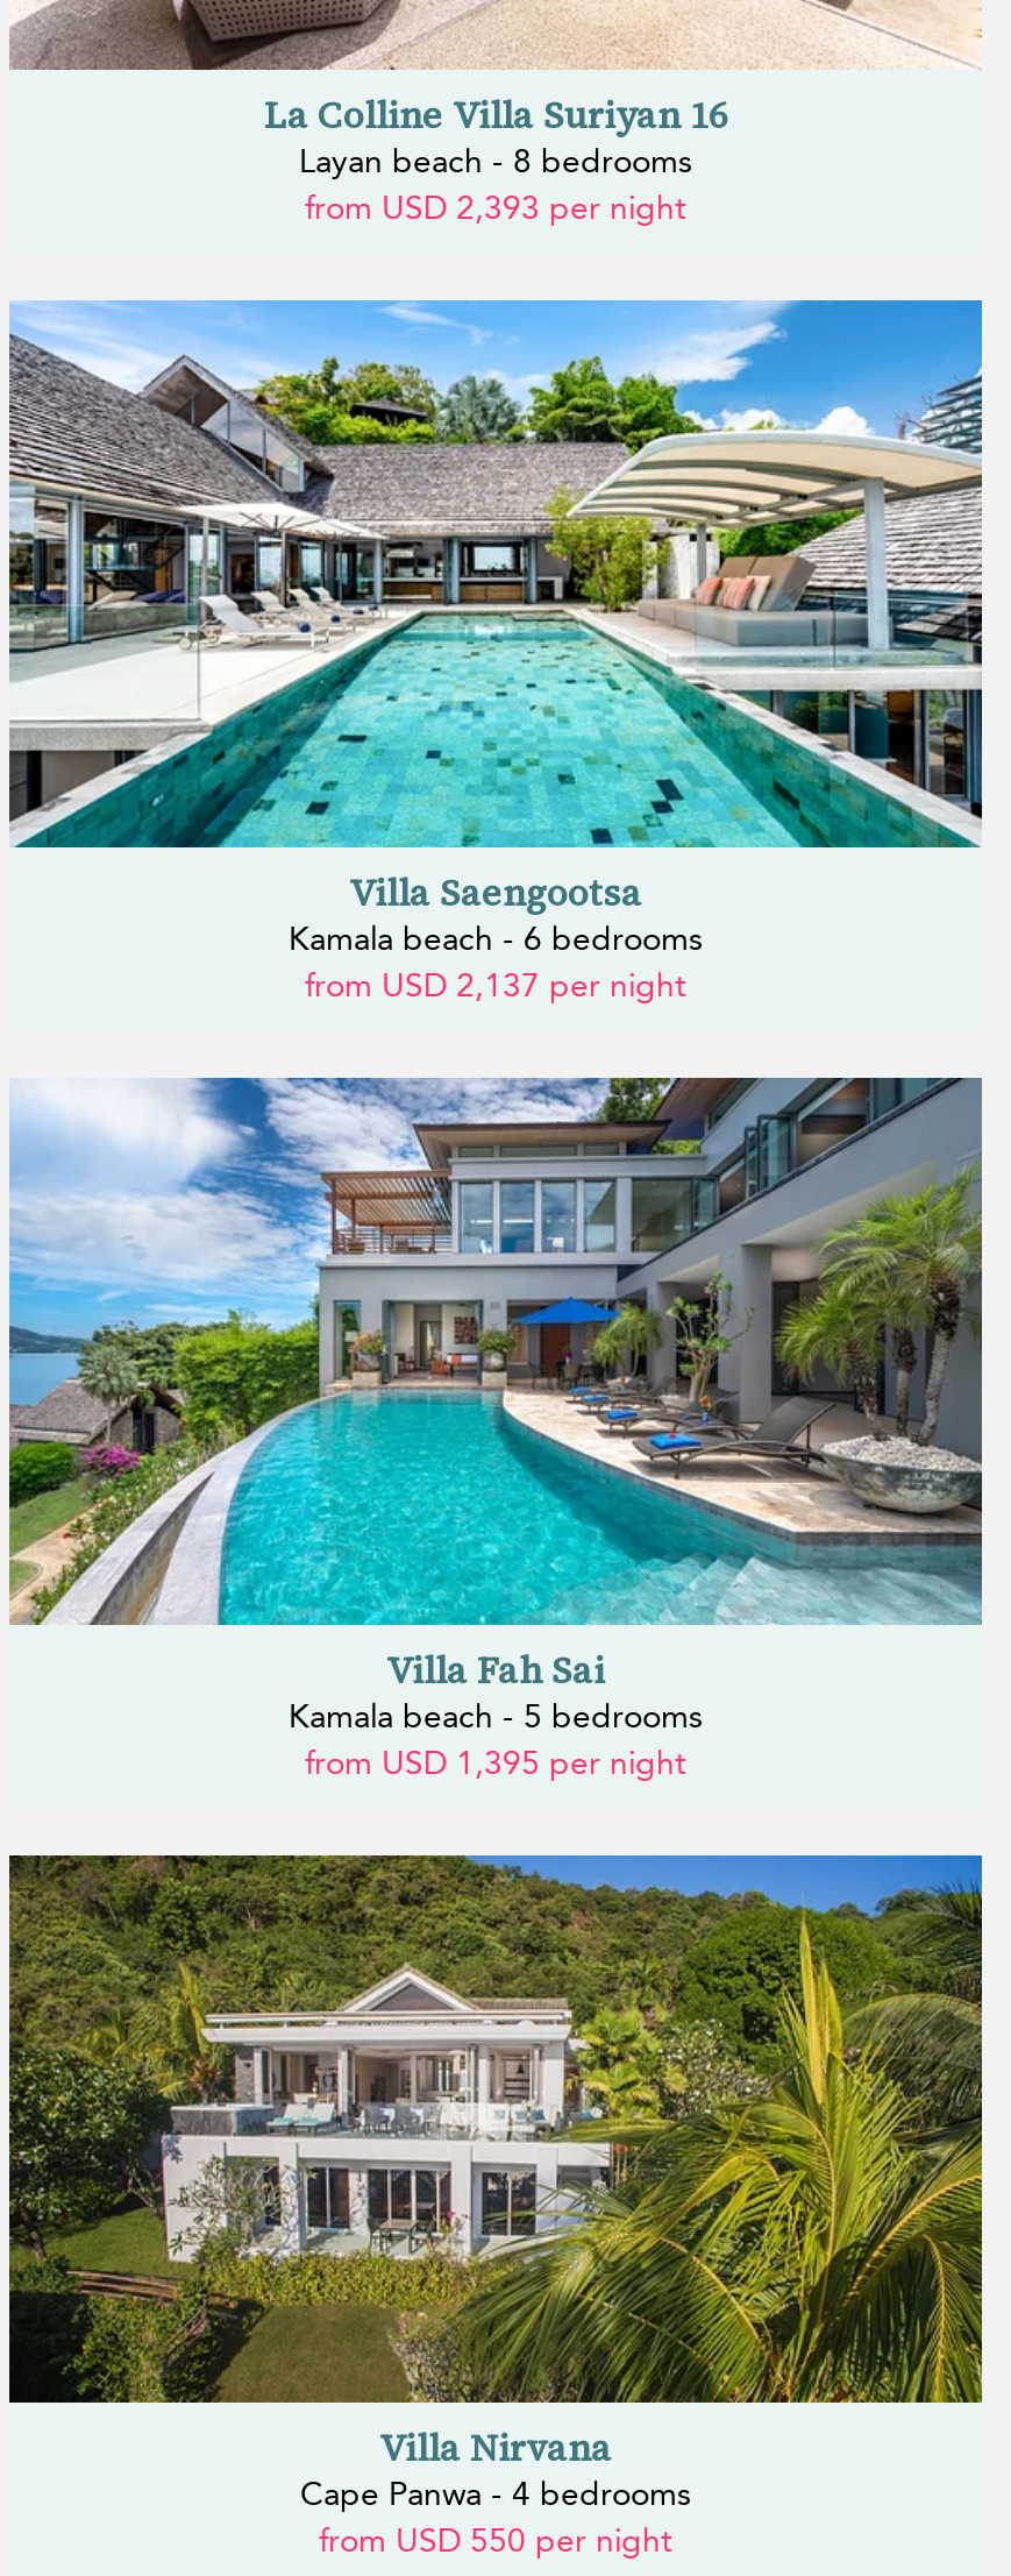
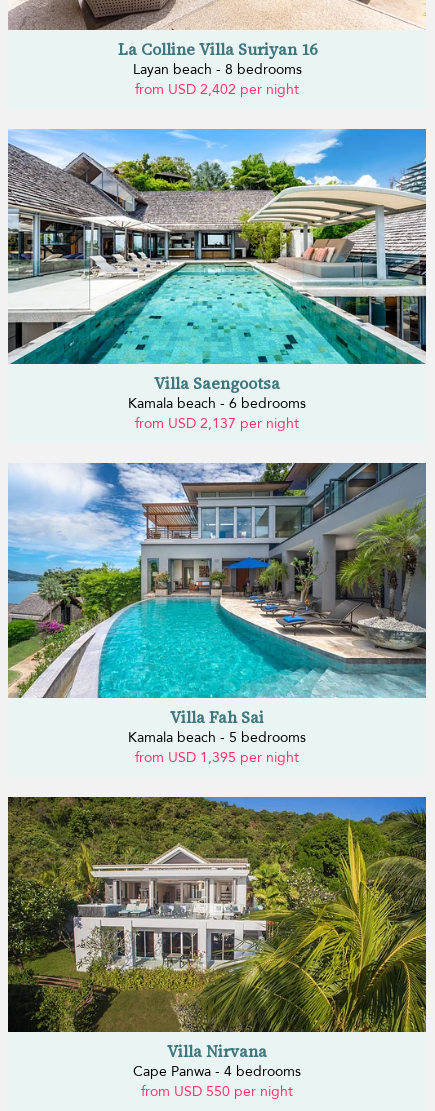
[305,186,686,230] from USD 2,393 per night -> [135,80,299,99] from USD 2,402 per night

